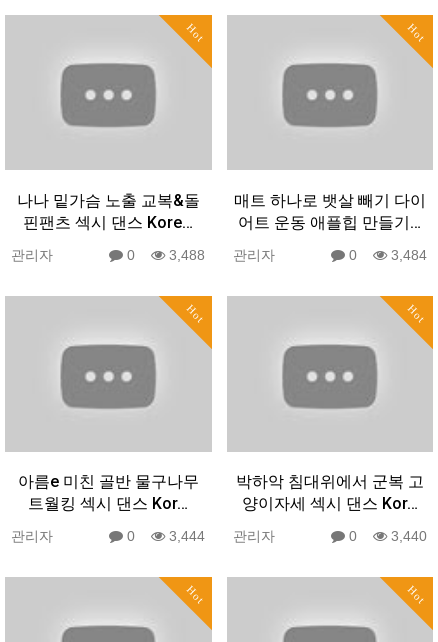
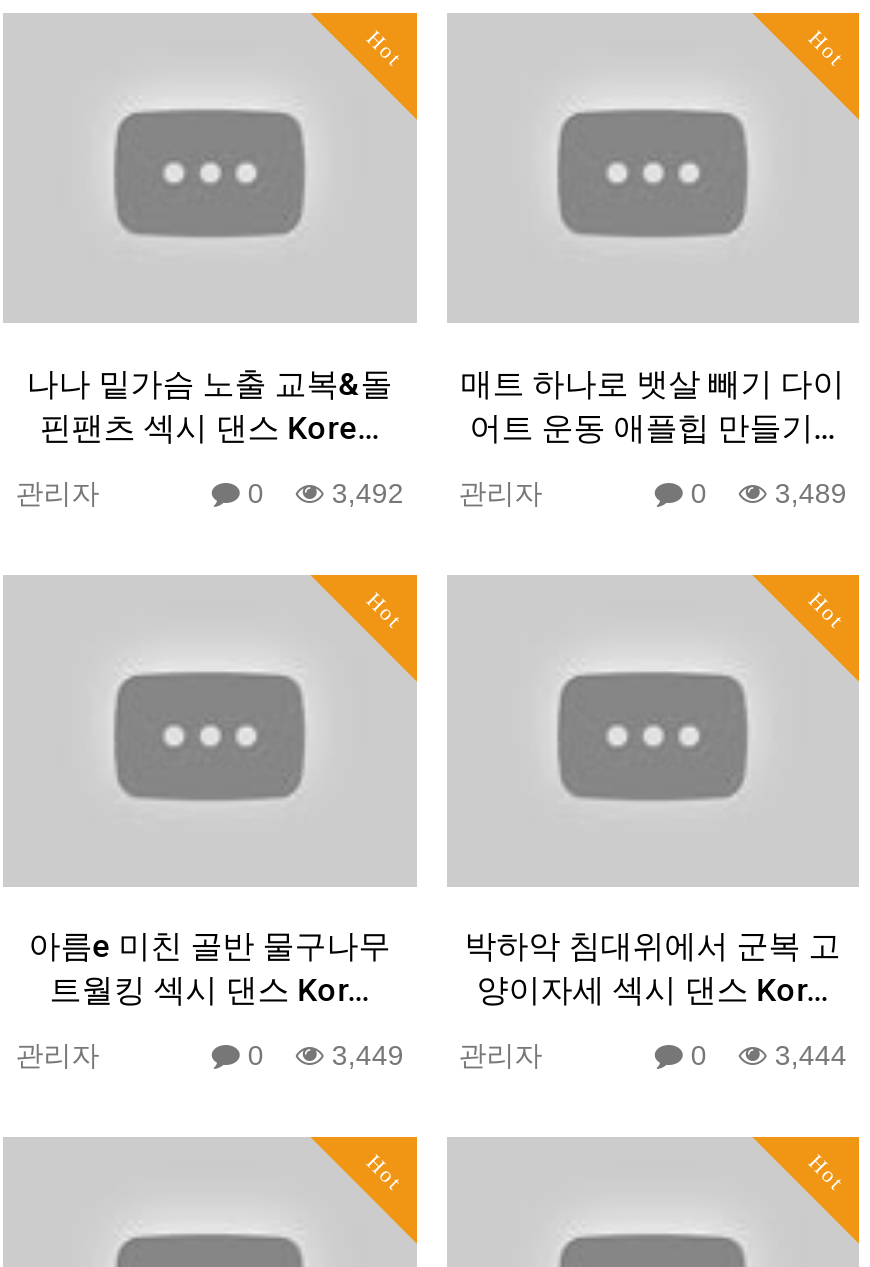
[123,247,275,263] 0 3,488 관리자 -> [240,477,542,509] 0 3,492 관리자
[345,247,427,263] 0 3,484 -> [683,477,847,509] 0 3,489
[123,528,275,544] 0 3,444 관리자 -> [240,1039,542,1071] 0 3,449 관리자
[345,528,427,544] 0 3,440 -> [683,1039,847,1071] 0 3,444

